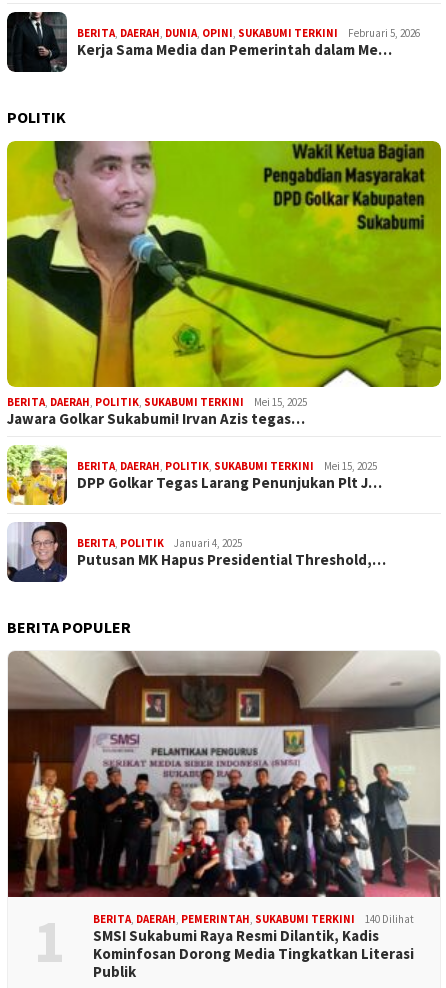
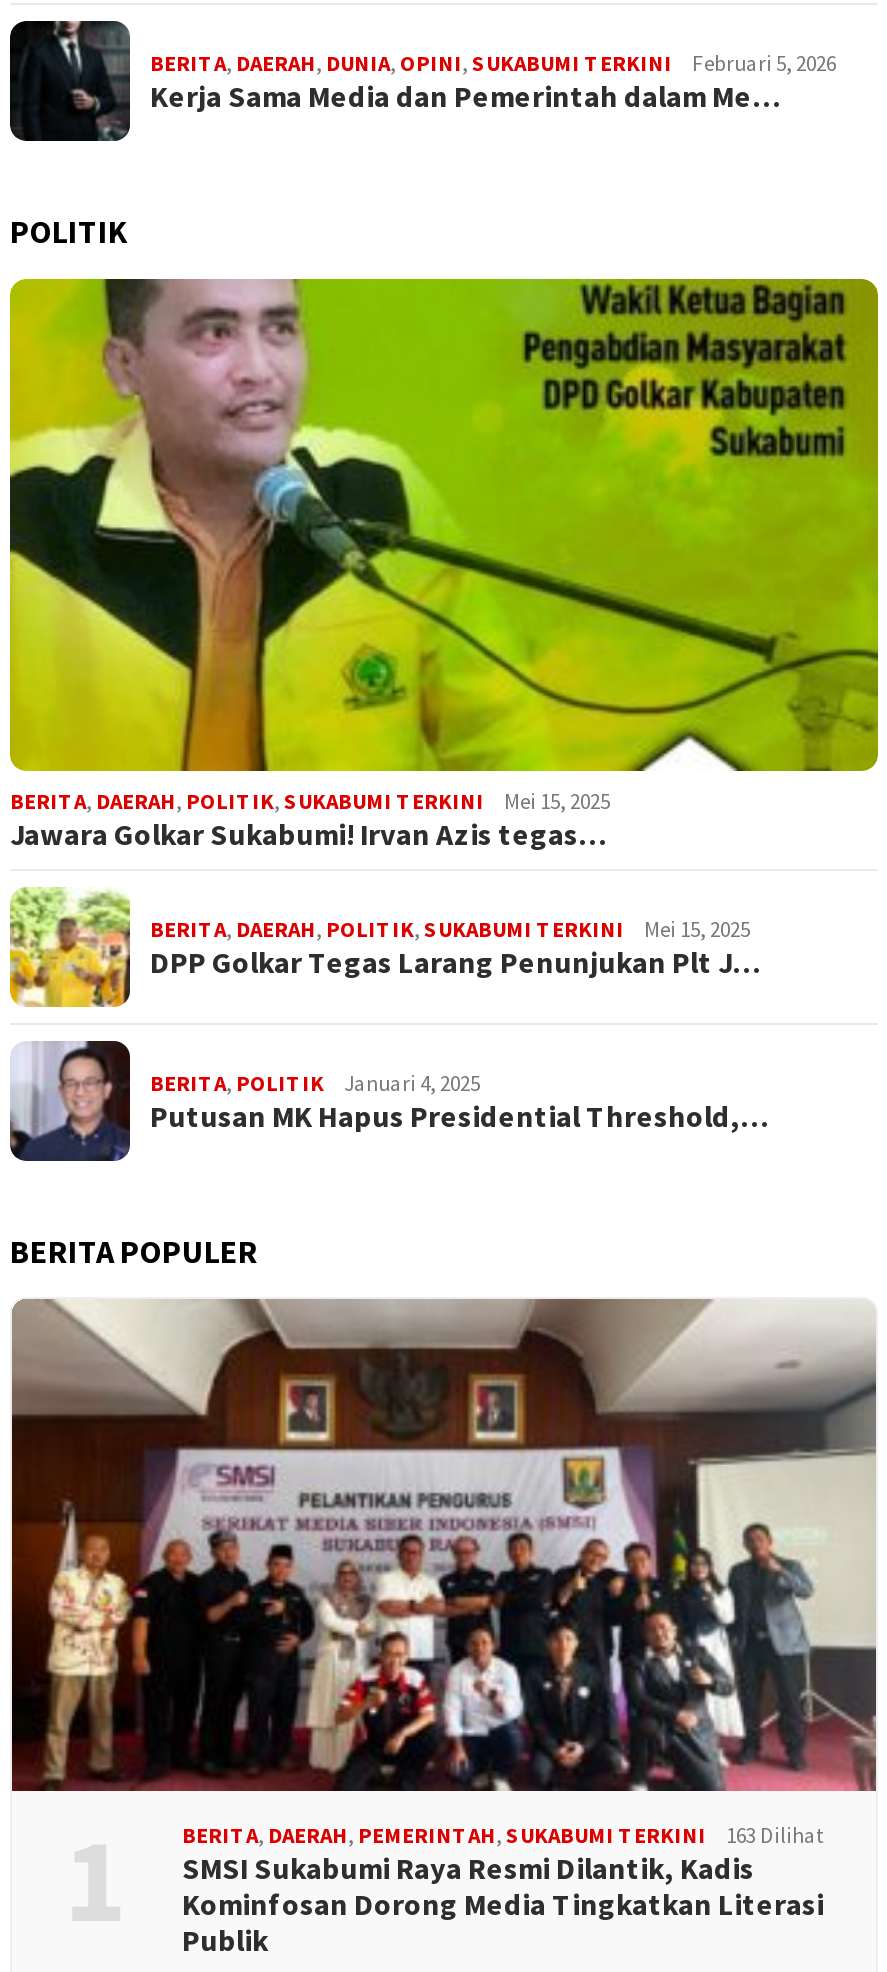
[93,912,414,926] BERITA, DAERAH, PEMERINTAH, SUKABUMI TERKINI 140 Dilihat -> [182,1821,824,1849] BERITA, DAERAH, PEMERINTAH, SUKABUMI TERKINI 163 Dilihat

